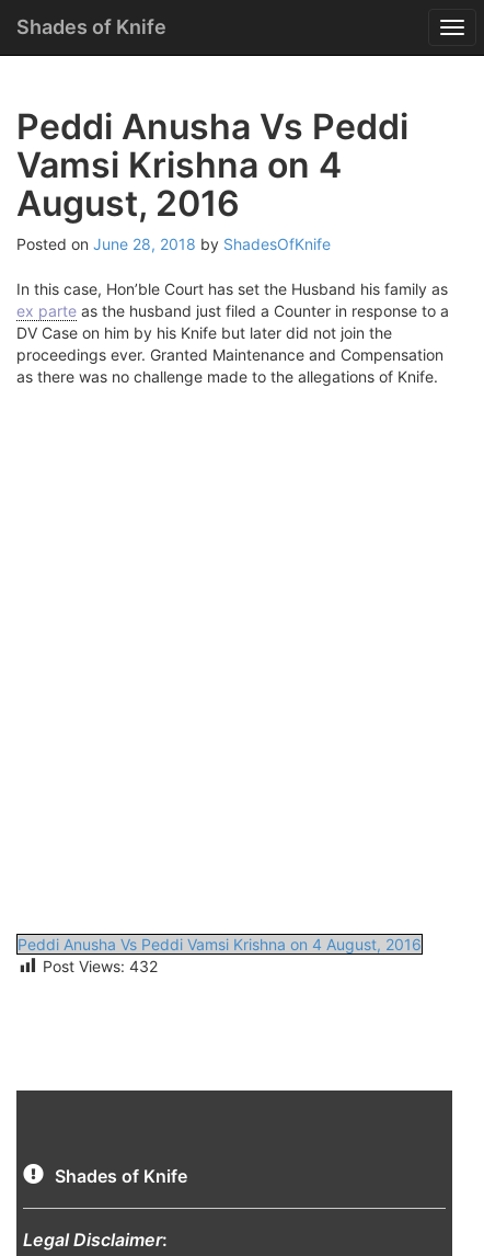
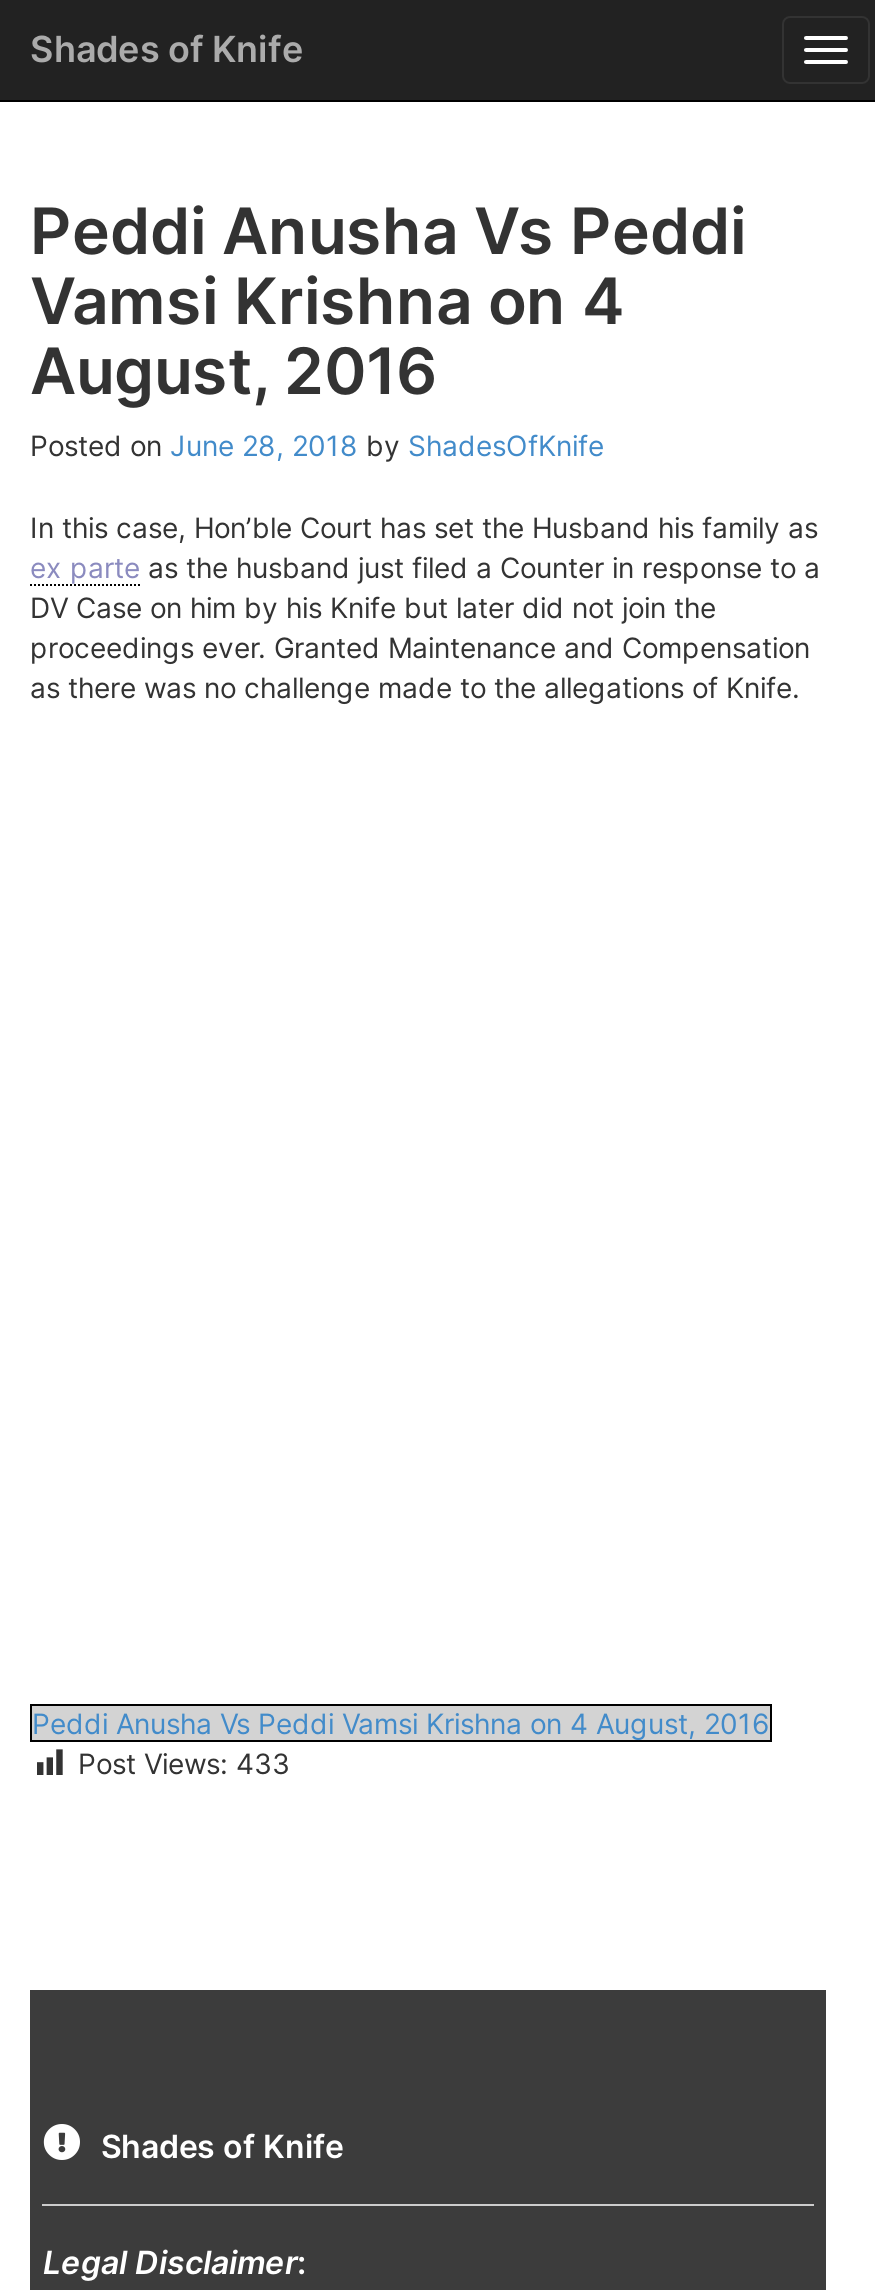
[43,957,158,975] Post Views: 432 -> [78,1746,290,1780] Post Views: 433

